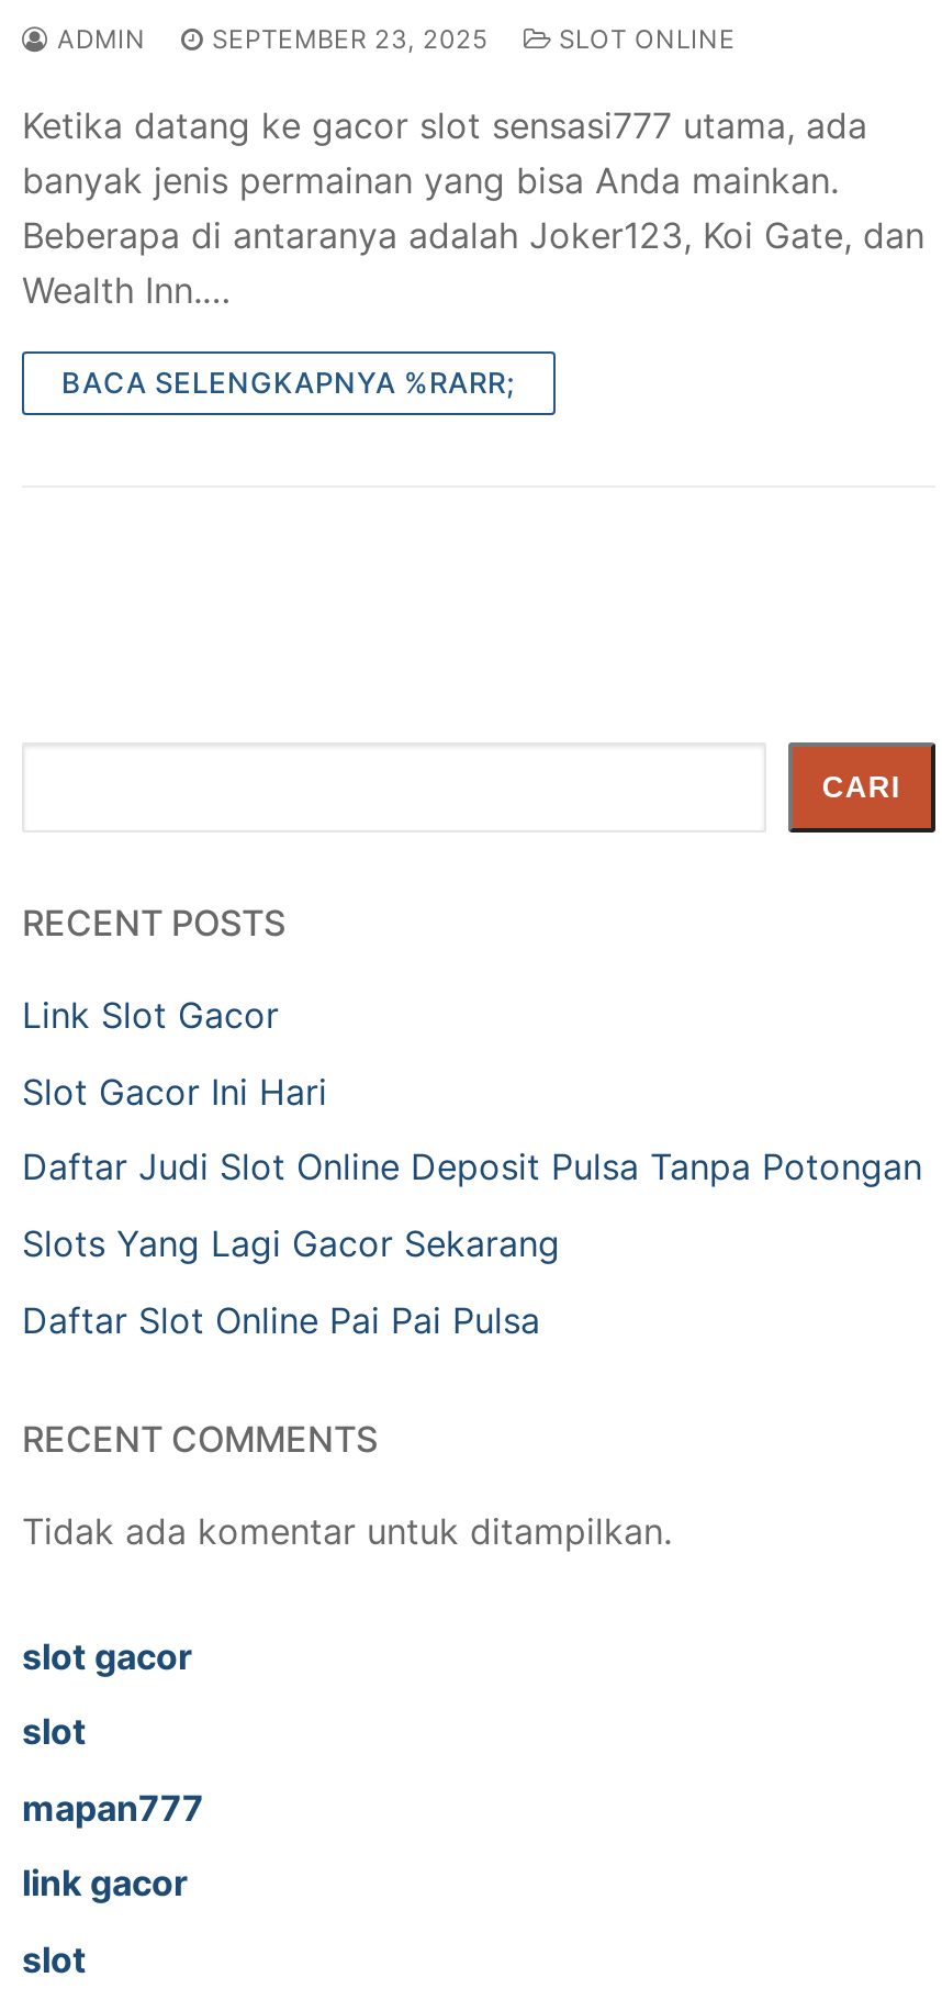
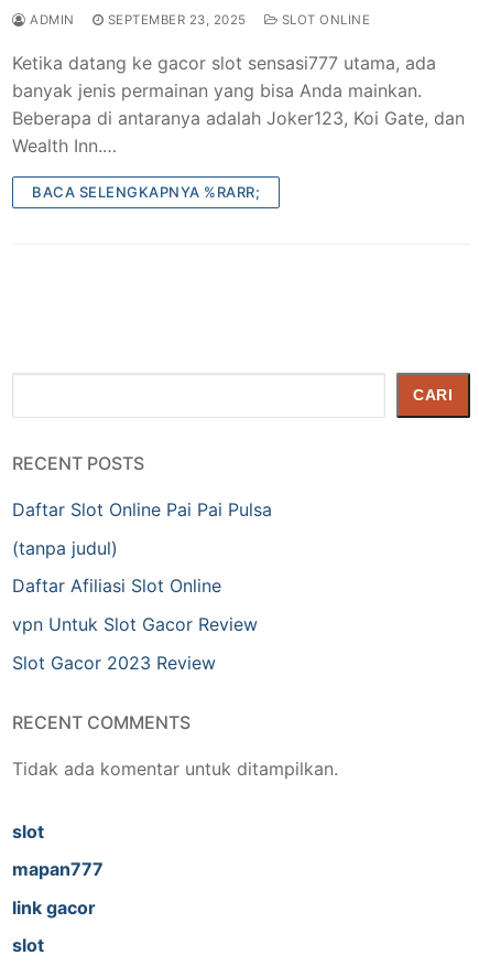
[22,993,922,1265] Link Slot Gacor | Slot Gacor Ini Hari | Daftar Judi Slot Online Deposit Pulsa Tanpa Potongan | Slots Yang Lagi Gacor Sekarang -> none
moved [22,1297,540,1341] -> [12,499,272,521]: Daftar Slot Online Pai Pai Pulsa
none -> [12,537,258,673] (tanpa judul) | Daftar Afiliasi Slot Online | vpn Untuk Slot Gacor Review | Slot Gacor 2023 Review
[22,1633,193,1677] slot gacor -> none

